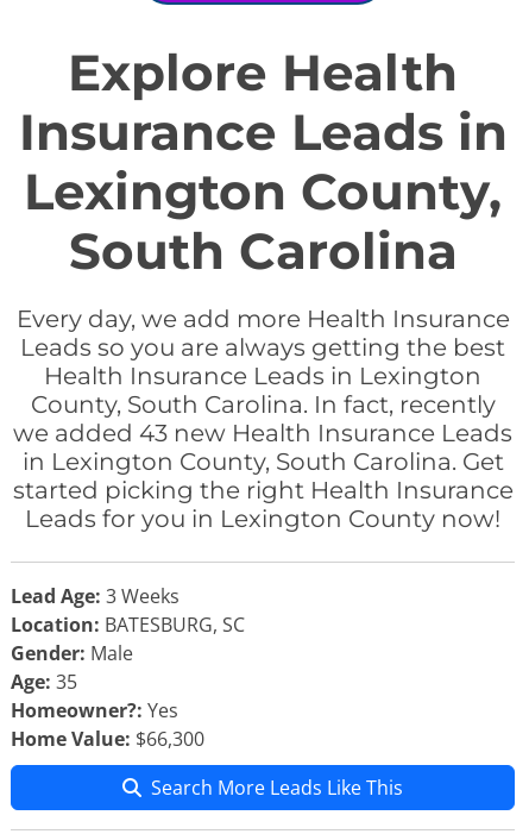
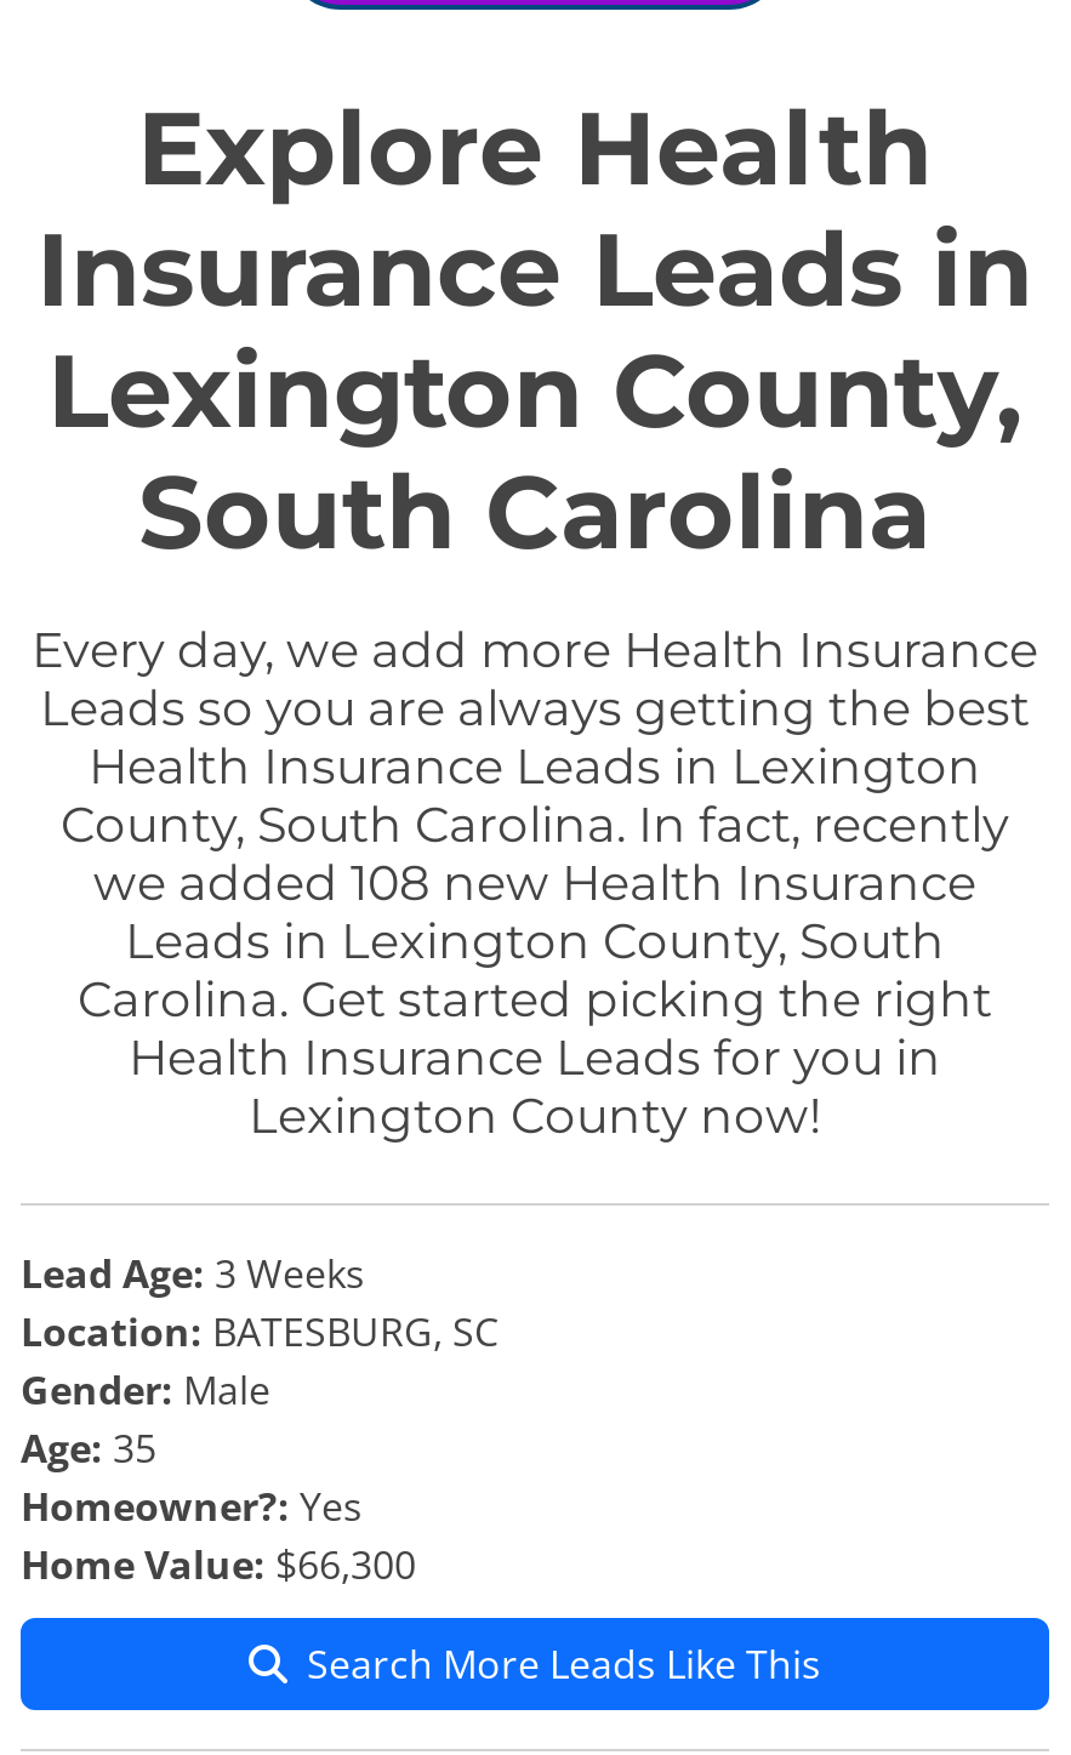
[12,419,513,533] we added 43 new Health Insurance Leads | in Lexington County, South Carolina. Get | started picking the right Health Insurance | Leads for you in Lexington County now! -> [78,854,992,1145] we added 108 new Health Insurance | Leads in Lexington County, South | Carolina. Get started picking the right | Health Insurance Leads for you in | Lexington County now!

